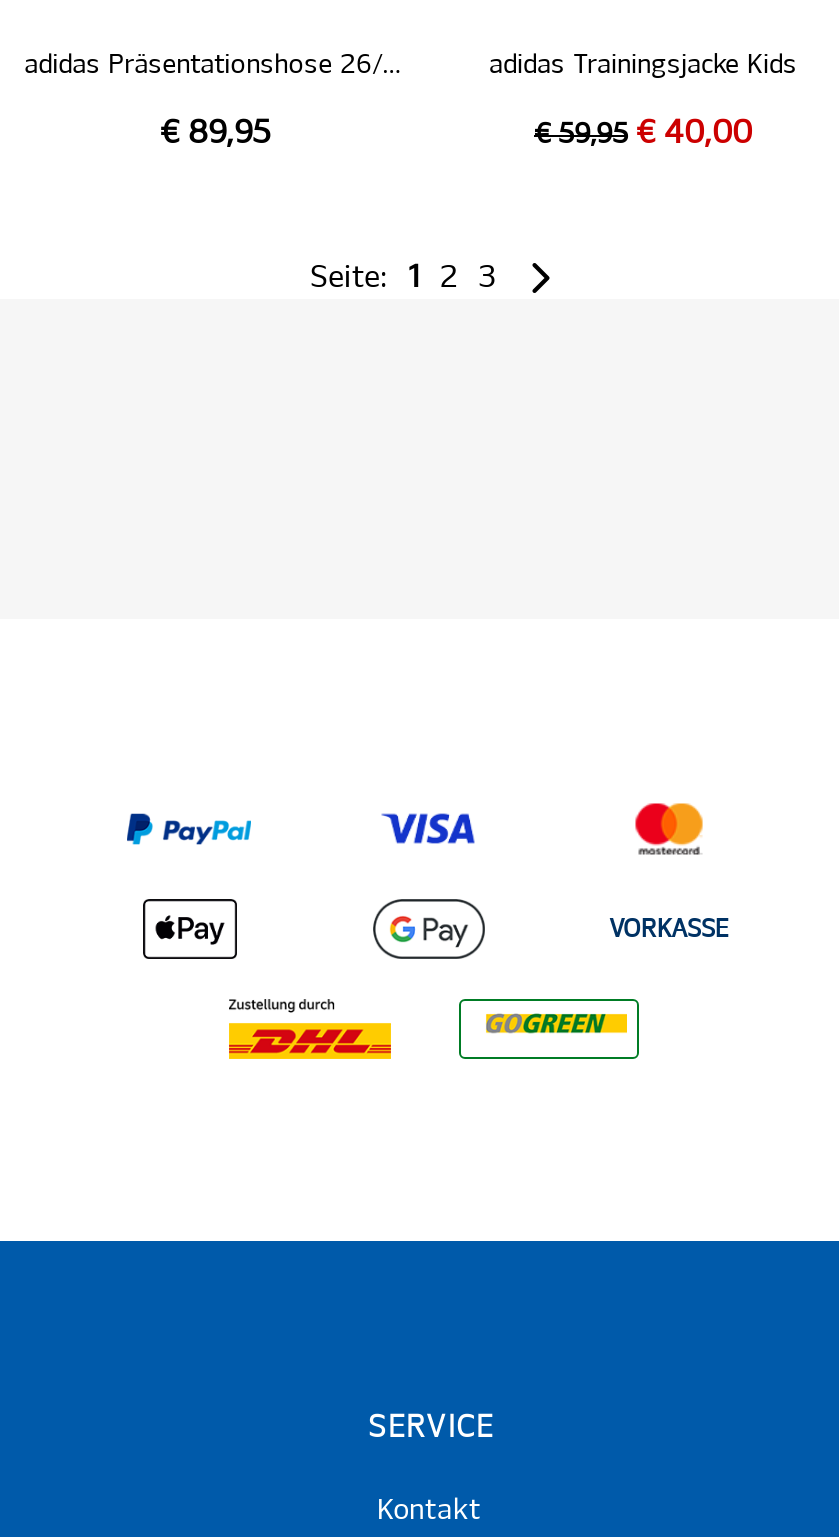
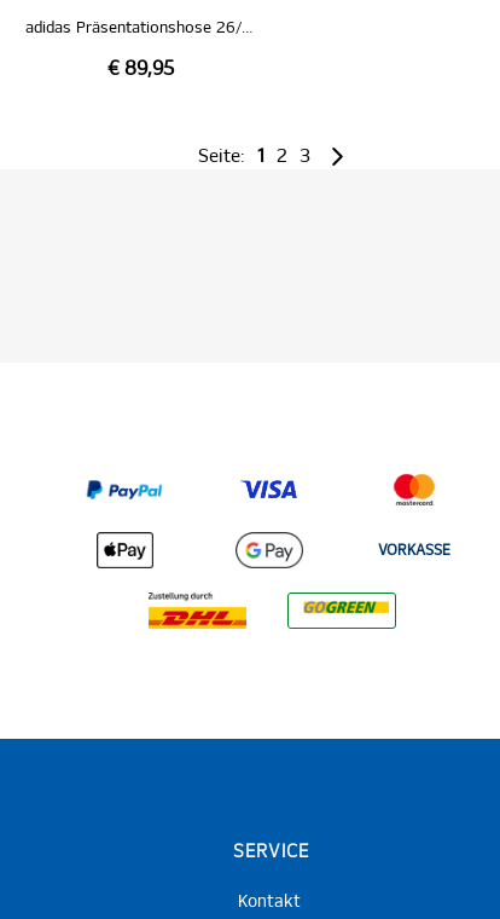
[489,53,797,151] adidas Trainingsjacke Kids | € 59,95 € 40,00 -> none

